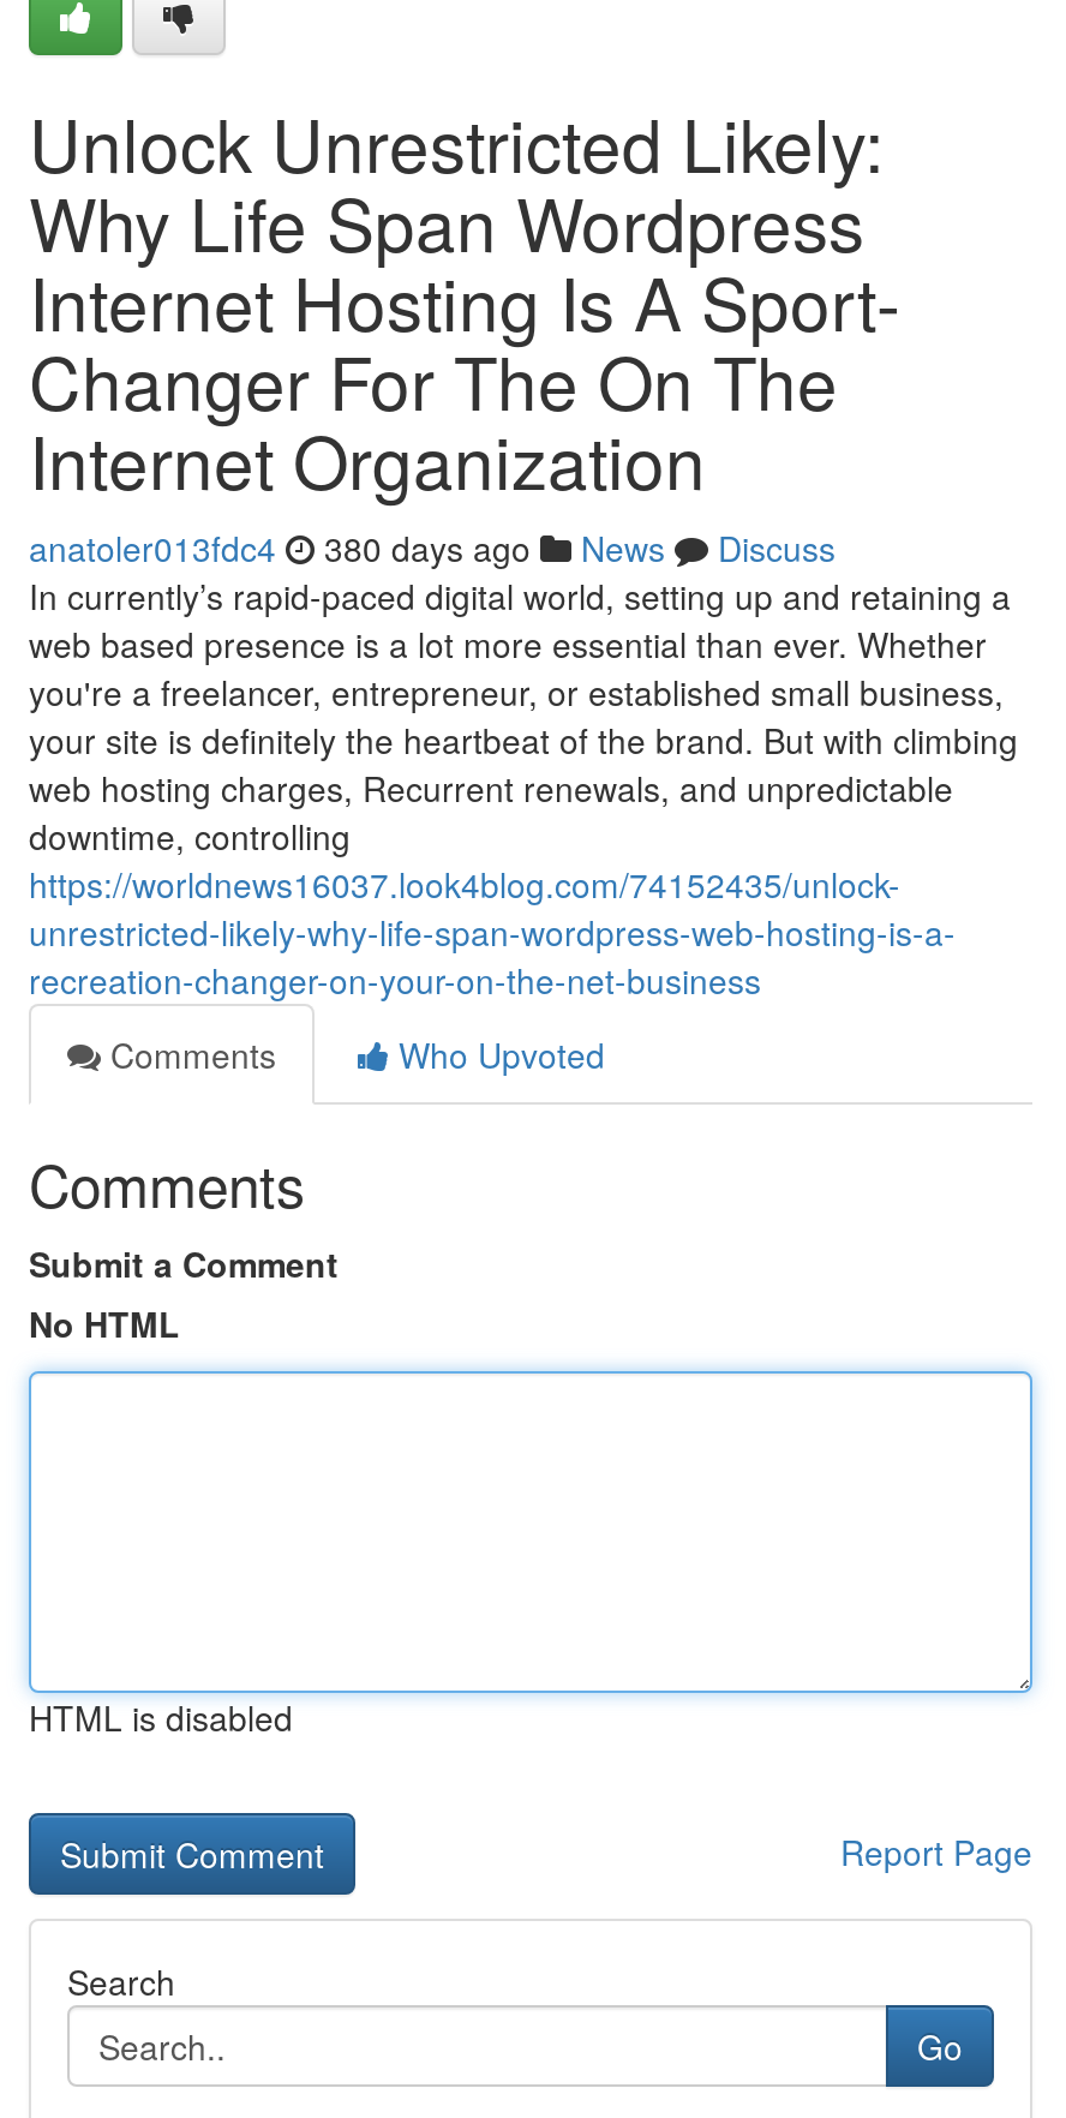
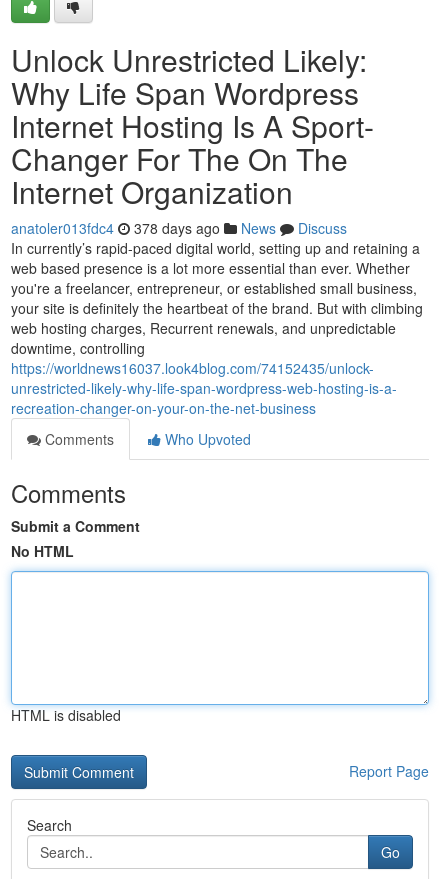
[29,523,836,572] anatoler013fdc4 380 days ago News Discuss -> [11,218,347,238] anatoler013fdc4 378 days ago News Discuss

